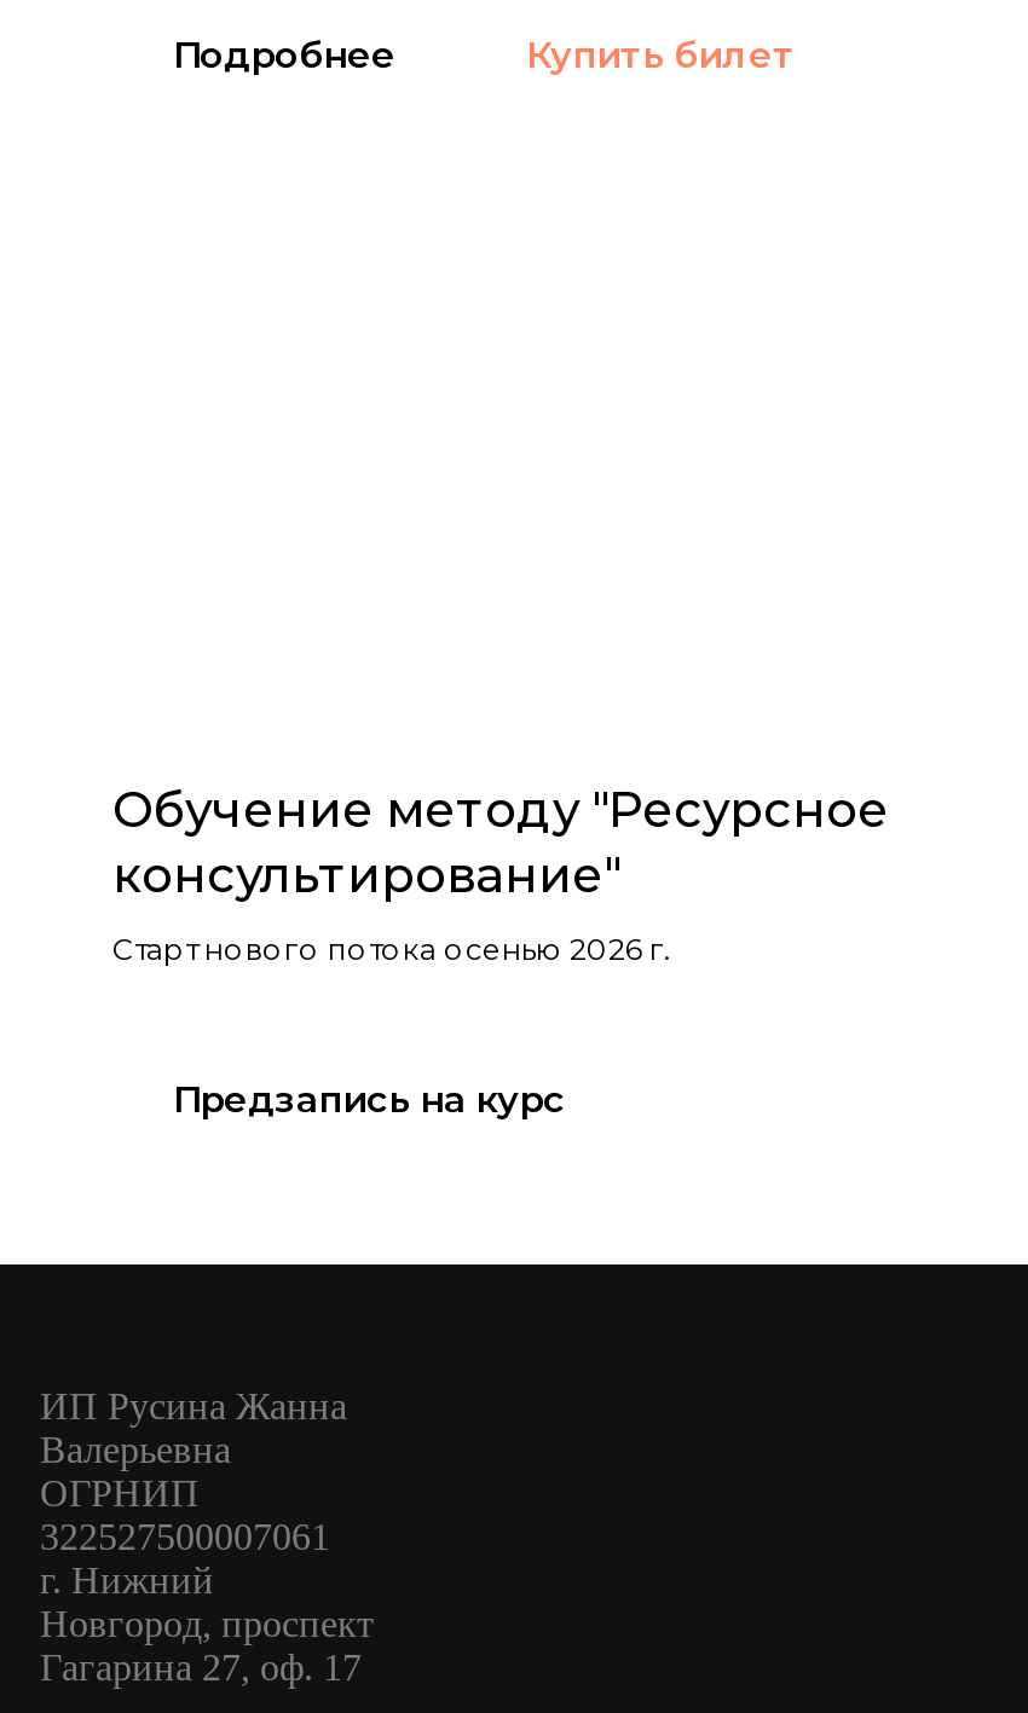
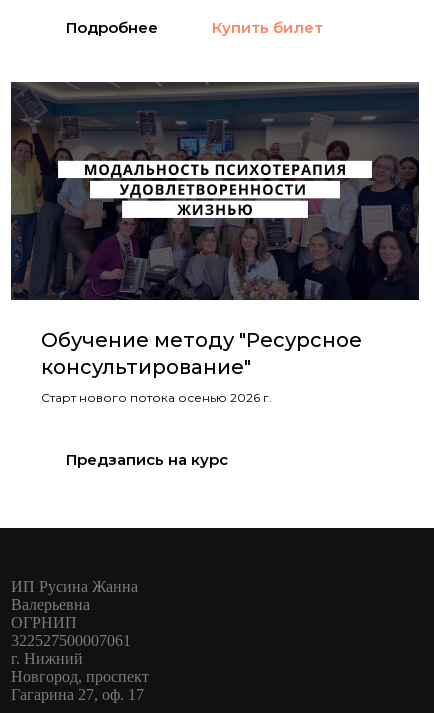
none -> [10,81,420,301] [image]

